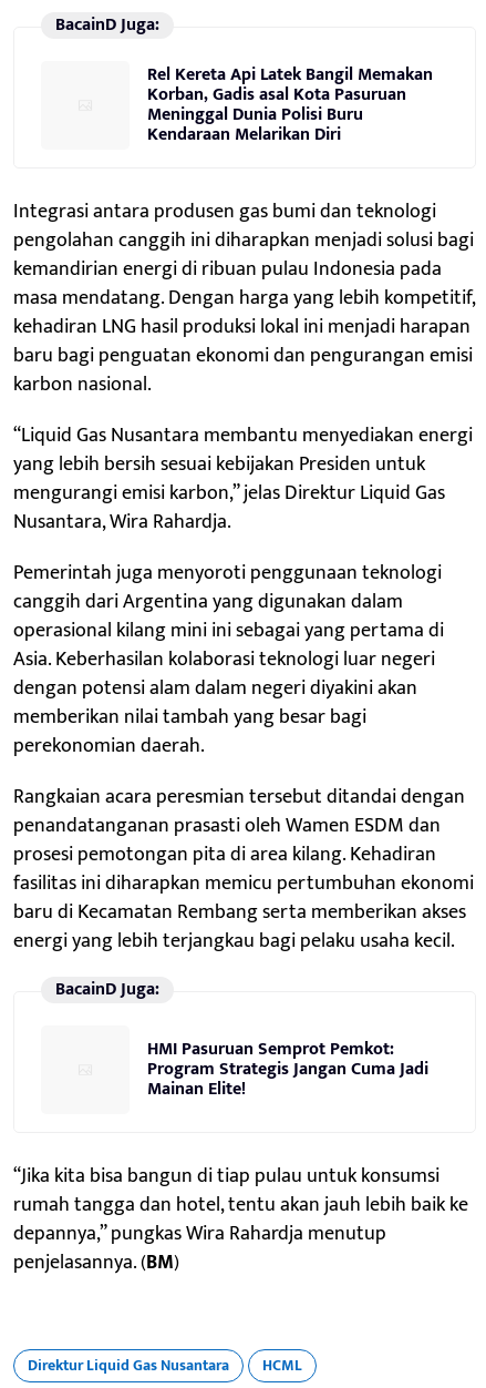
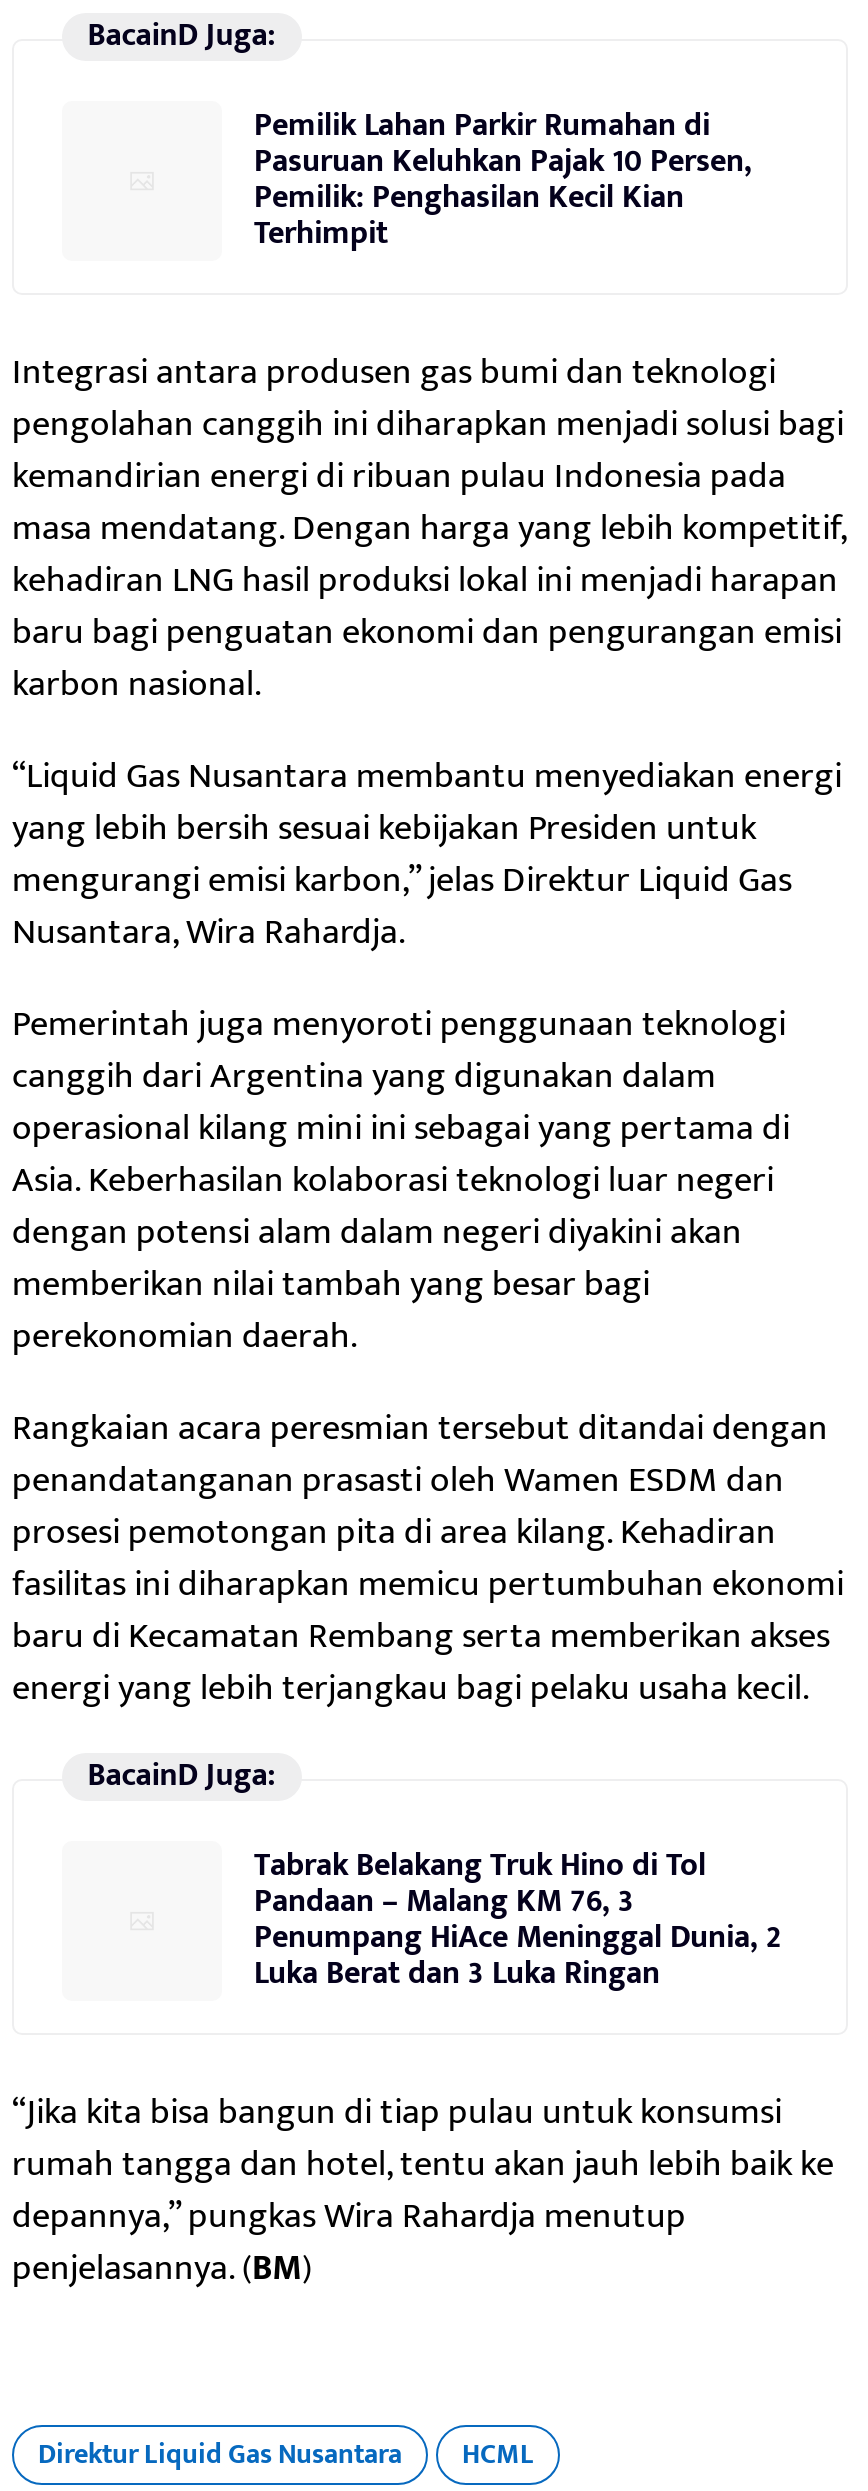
[147,60,433,150] Rel Kereta Api Latek Bangil Memakan | Korban, Gadis asal Kota Pasuruan | Meninggal Dunia Polisi Buru | Kendaraan Melarikan Diri -> [254,99,752,261] Pemilik Lahan Parkir Rumahan di | Pasuruan Keluhkan Pajak 10 Persen, | Pemilik: Penghasilan Kecil Kian | Terhimpit
[147,1035,428,1104] HMI Pasuruan Semprot Pemkot: | Program Strategis Jangan Cuma Jadi | Mainan Elite! -> [254,1839,780,2001] Tabrak Belakang Truk Hino di Tol | Pandaan – Malang KM 76, 3 | Penumpang HiAce Meninggal Dunia, 2 | Luka Berat dan 3 Luka Ringan

